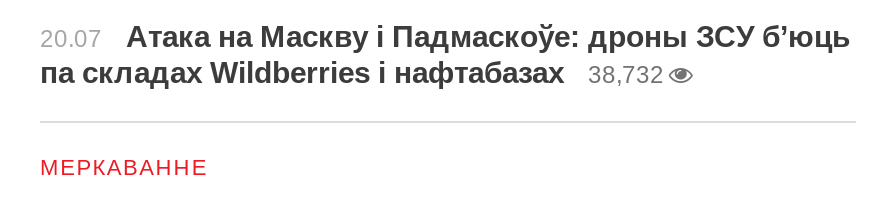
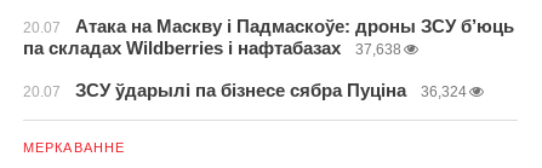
[588,61,664,89] 38,732 -> [23,41,467,100] 37,638 | 20.07 | ЗСУ ўдарылі па бізнесе сябра Пуціна | 36,324

